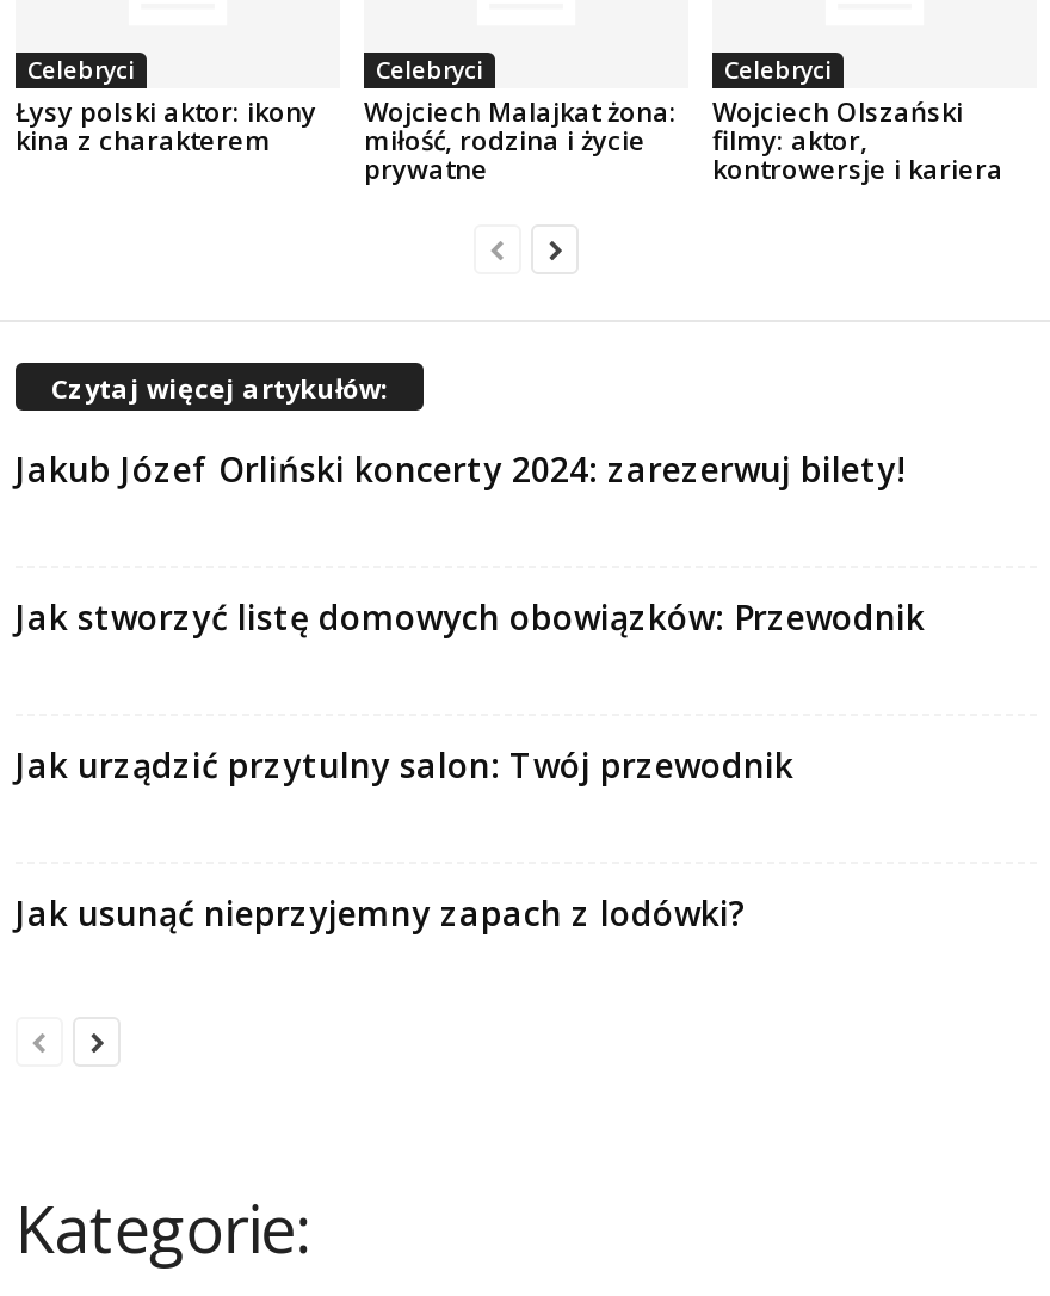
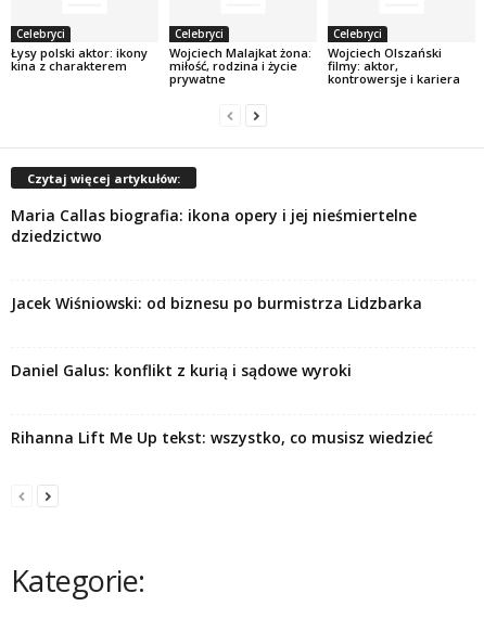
[16,445,906,491] Jakub Józef Orliński koncerty 2024: zarezerwuj bilety! -> [11,204,417,246] Maria Callas biografia: ikona opery i jej nieśmiertelne | dziedzictwo
[16,593,925,639] Jak stworzyć listę domowych obowiązków: Przewodnik -> [11,292,422,313] Jacek Wiśniowski: od biznesu po burmistrza Lidzbarka
[16,741,793,787] Jak urządzić przytulny salon: Twój przewodnik -> [11,359,352,380] Daniel Galus: konflikt z kurią i sądowe wyroki
[16,889,746,935] Jak usunąć nieprzyjemny zapach z lodówki? -> [11,427,433,447] Rihanna Lift Me Up tekst: wszystko, co musisz wiedzieć

